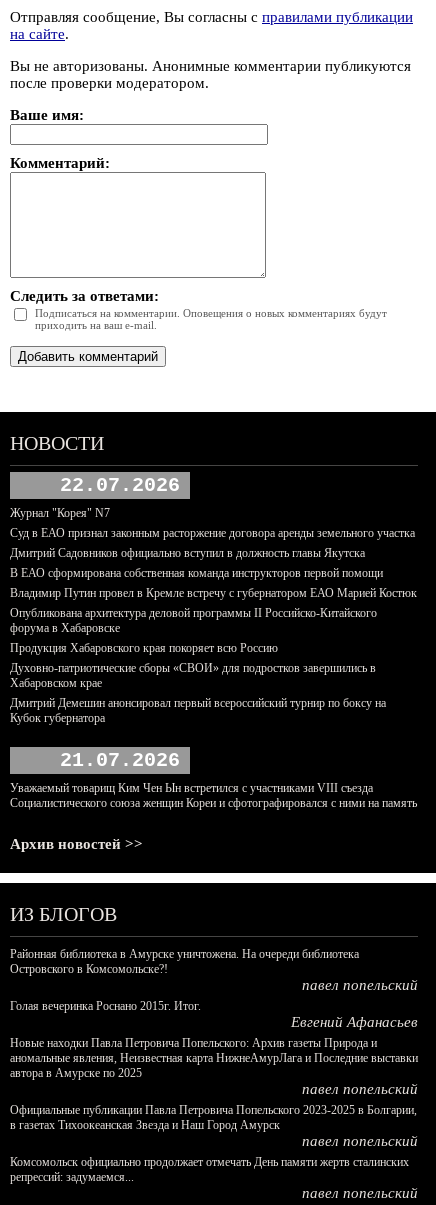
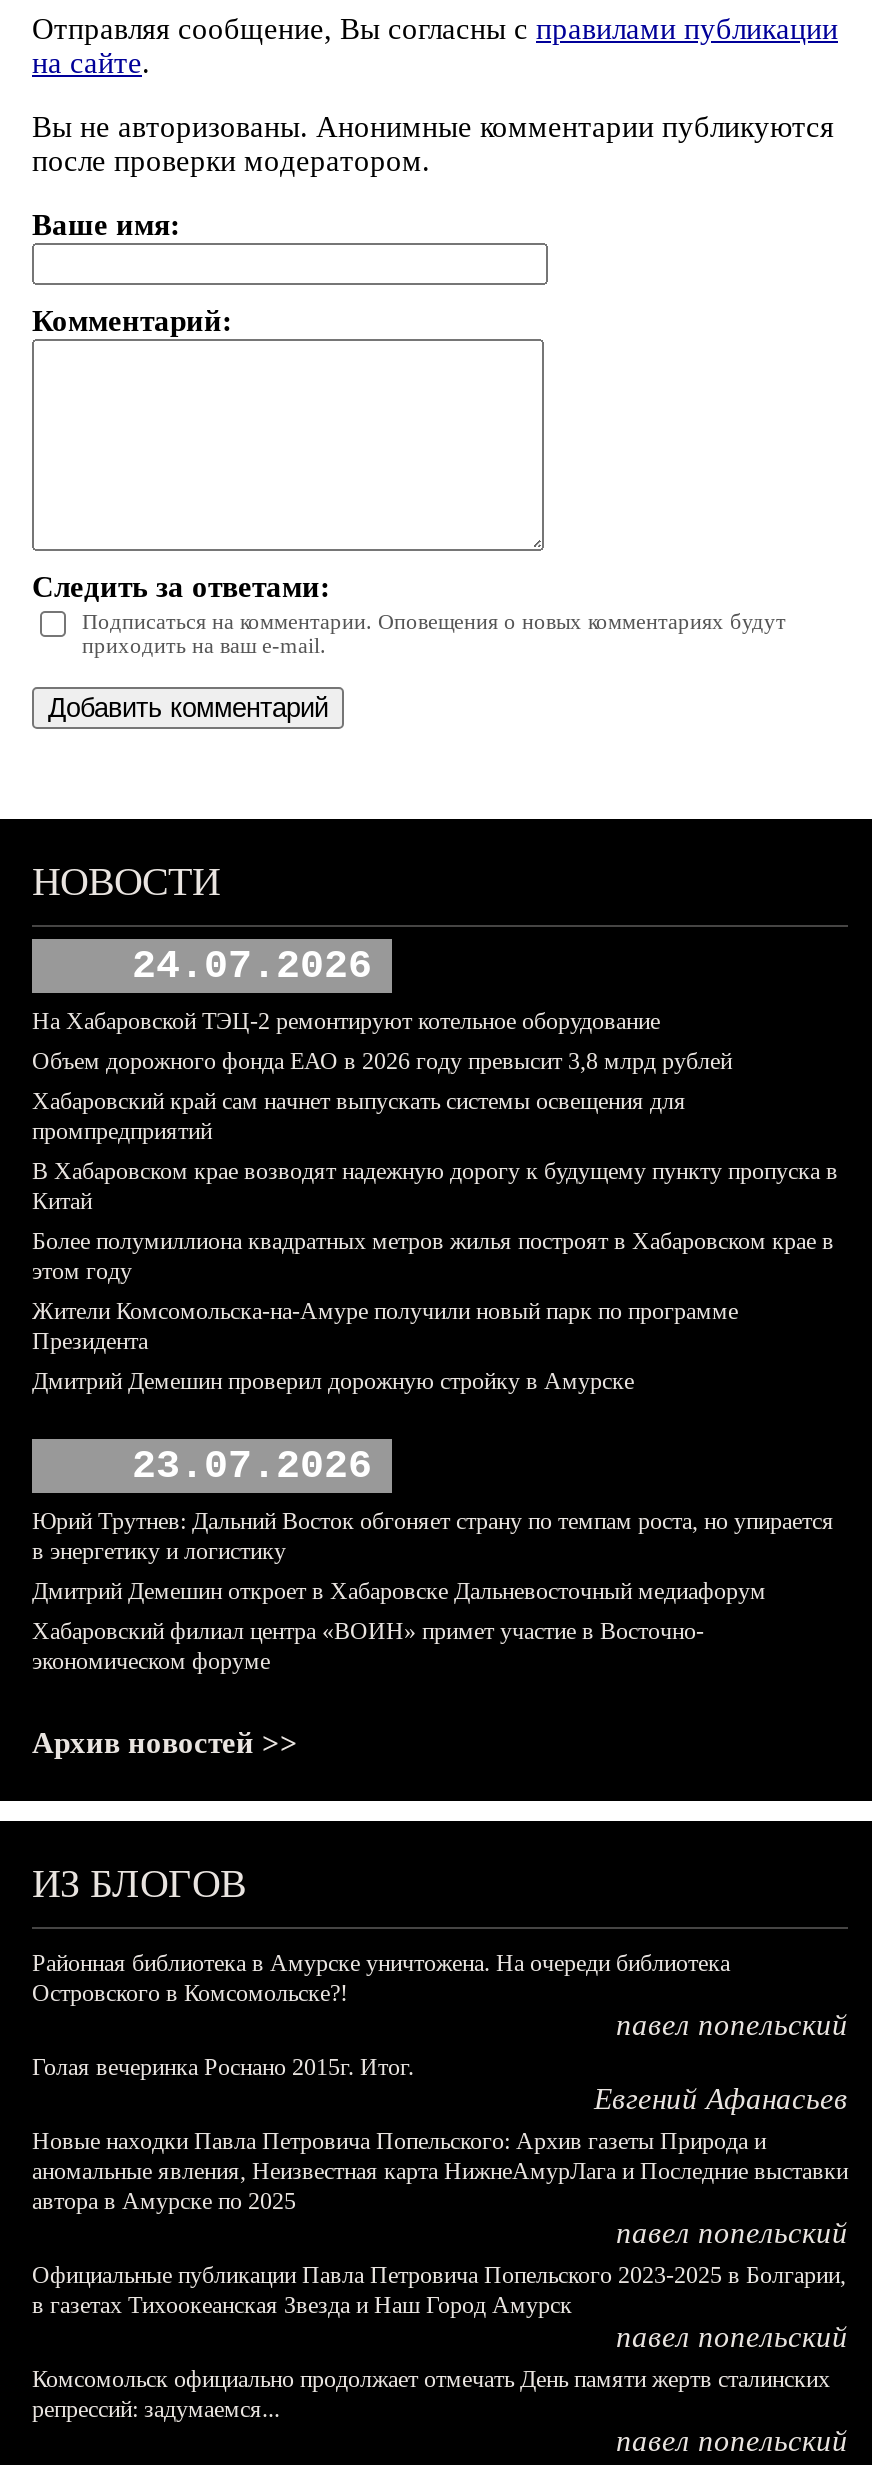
[10,474,417,725] 22.07.2026 | Журнал "Корея" N7 | Суд в ЕАО признал законным расторжение договора аренды земельного участка | Дмитрий Садовников официально вступил в должность главы Якутска | В ЕАО сформирована собственная команда инструкторов первой помощи | Владимир Путин провел в Кремле встречу с губернатором ЕАО Марией Костюк | Опубликована архитектура деловой программы II Российско-Китайского | форума в Хабаровске | Продукция Хабаровского края покоряет всю Россию | Духовно-патриотические сборы «СВОИ» для подростков завершились в | Хабаровском крае | Дмитрий Демешин анонсировал первый всероссийский турнир по боксу на | Кубок губернатора -> [32,943,838,1395] 24.07.2026 | На Хабаровской ТЭЦ-2 ремонтируют котельное оборудование | Объем дорожного фонда ЕАО в 2026 году превысит 3,8 млрд рублей | Хабаровский край сам начнет выпускать системы освещения для | промпредприятий | В Хабаровском крае возводят надежную дорогу к будущему пункту пропуска в | Китай | Более полумиллиона квадратных метров жилья построят в Хабаровском крае в | этом году | Жители Комсомольска-на-Амуре получили новый парк по программе | Президента | Дмитрий Демешин проверил дорожную стройку в Амурске
[10,749,417,810] 21.07.2026 | Уважаемый товарищ Ким Чен Ын встретился с участниками VIII съезда | Социалистического союза женщин Кореи и сфотографировался с ними на память -> [32,1443,834,1675] 23.07.2026 | Юрий Трутнев: Дальний Восток обгоняет страну по темпам роста, но упирается | в энергетику и логистику | Дмитрий Демешин откроет в Хабаровске Дальневосточный медиафорум | Хабаровский филиал центра «ВОИН» примет участие в Восточно- | экономическом форуме

